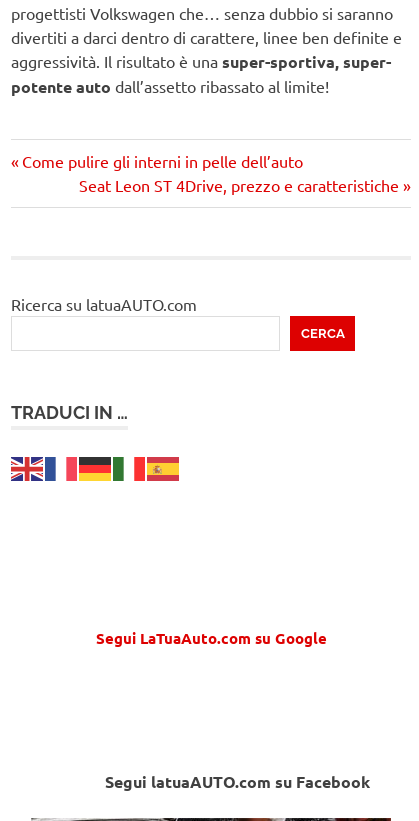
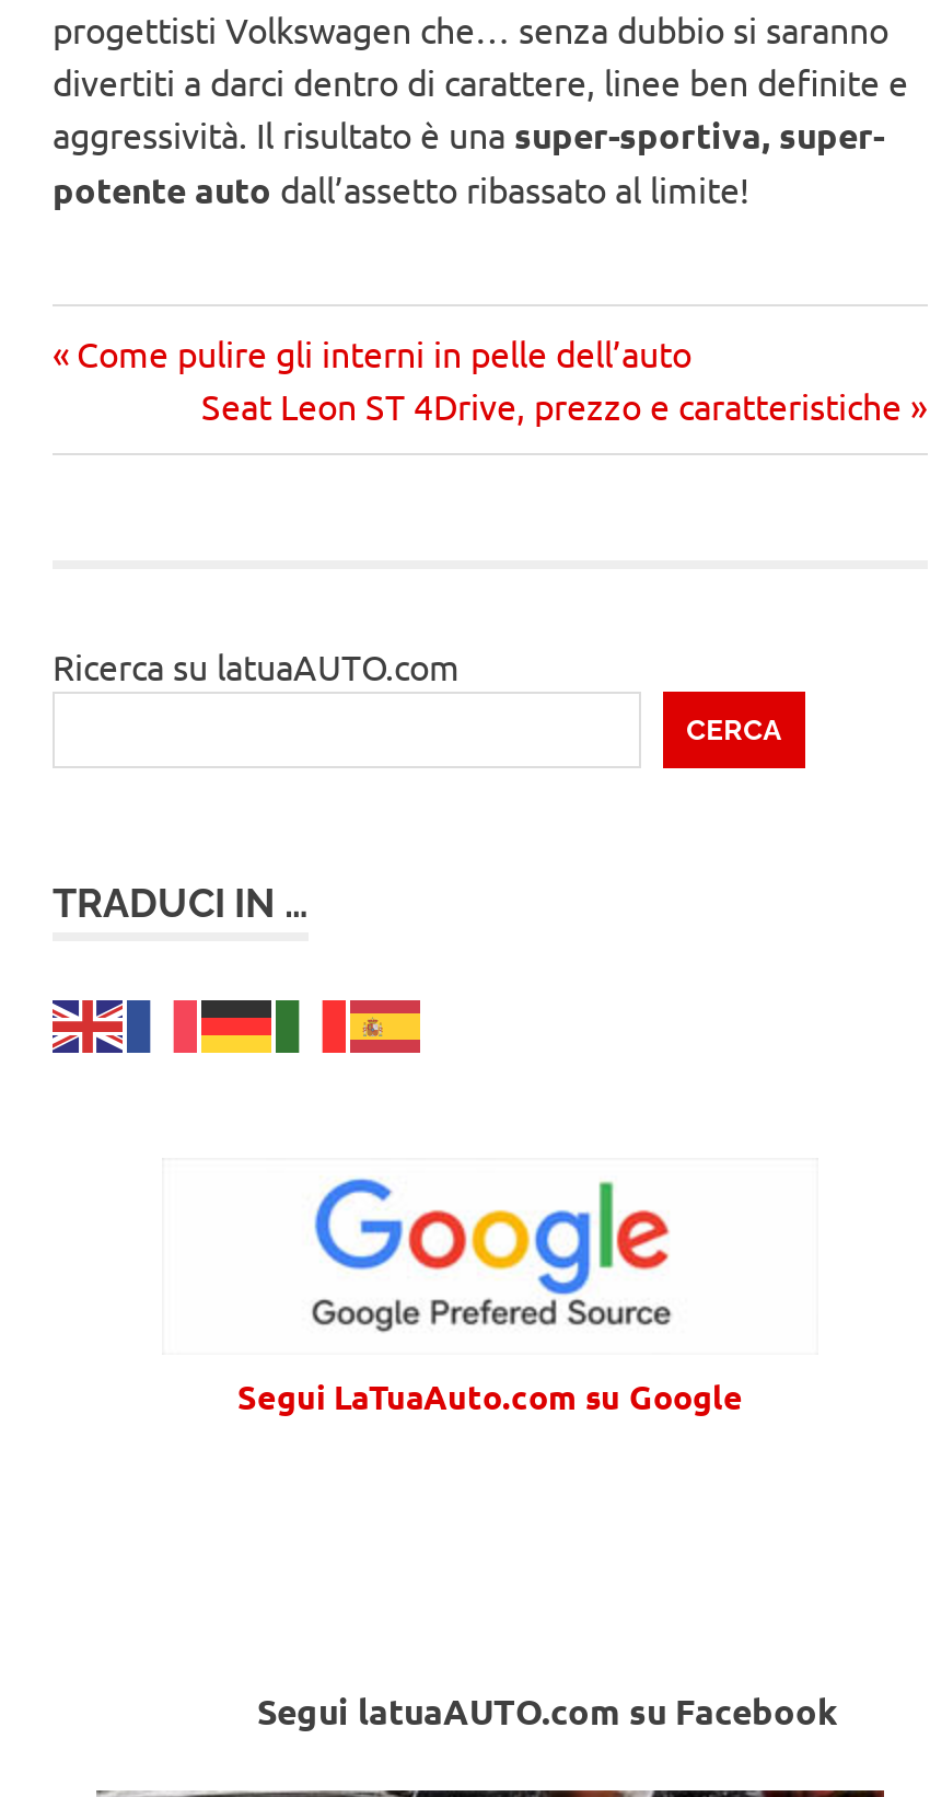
none -> [311,1175,672,1333] [image]

